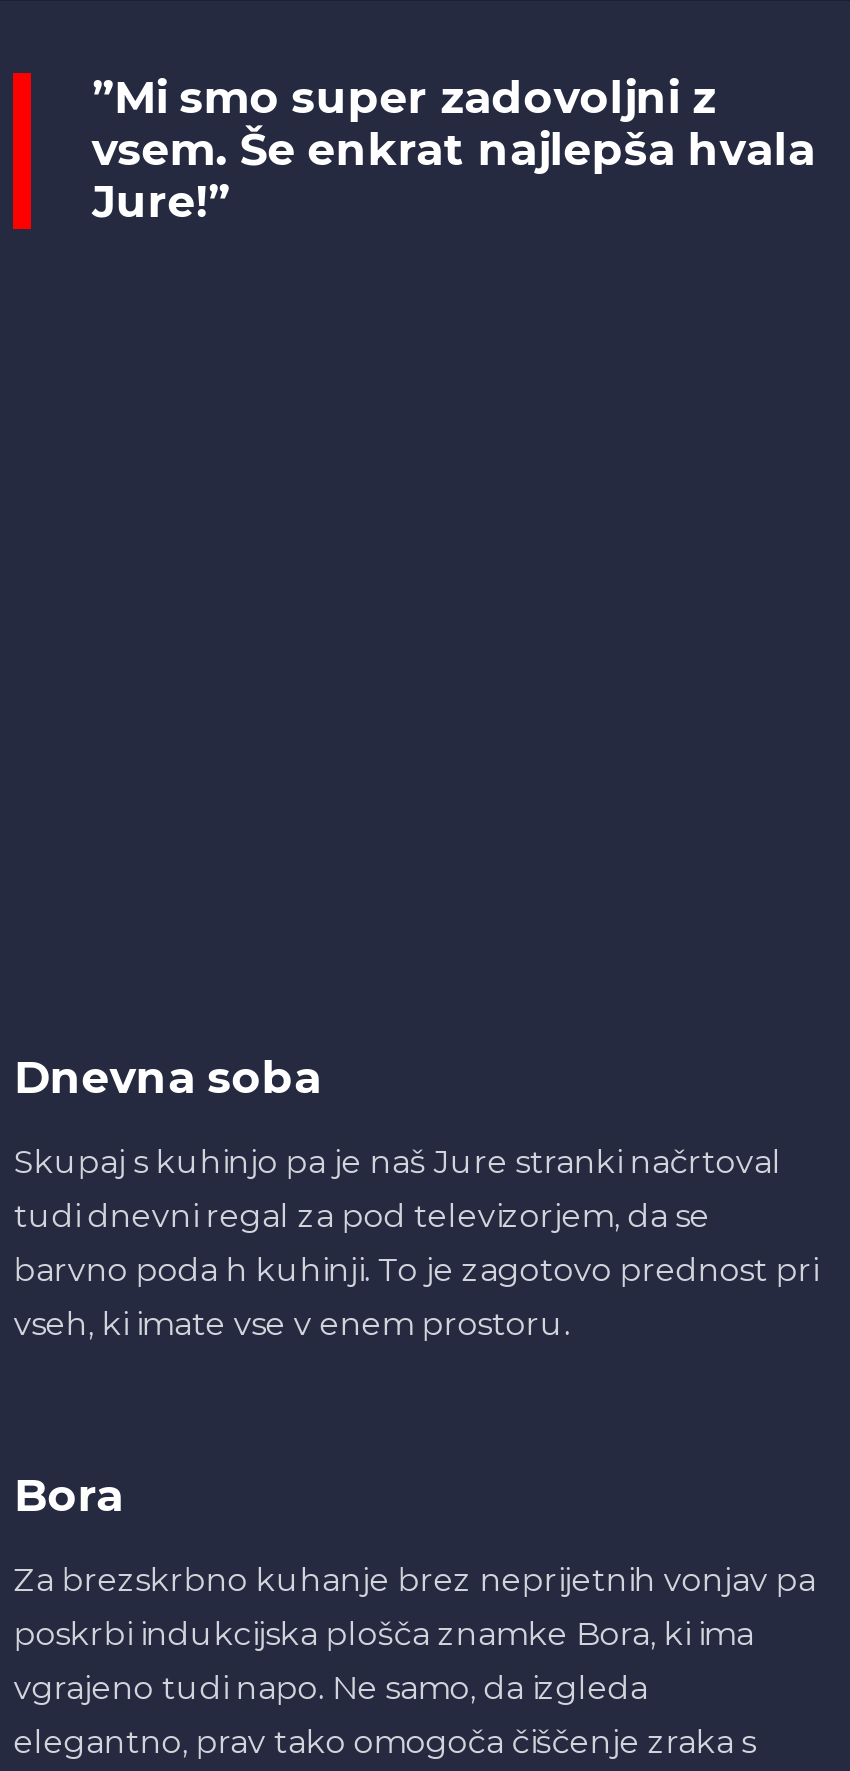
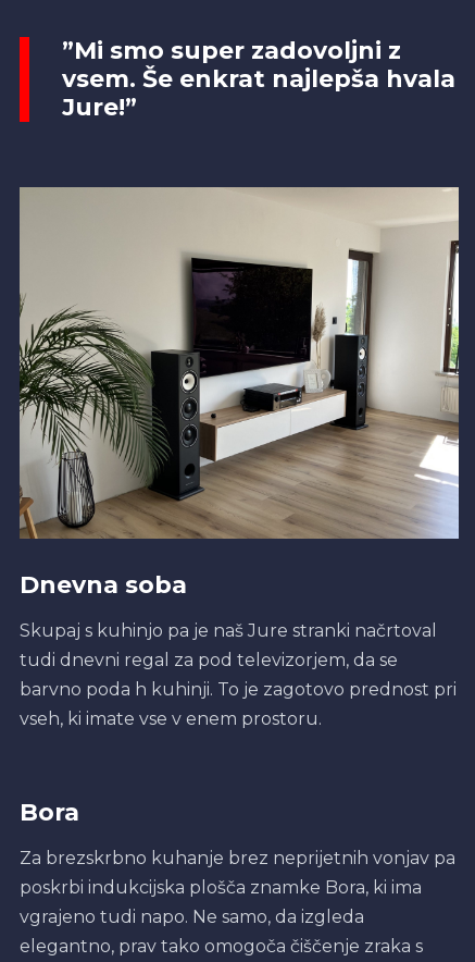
none -> [18,186,460,540] [image]

